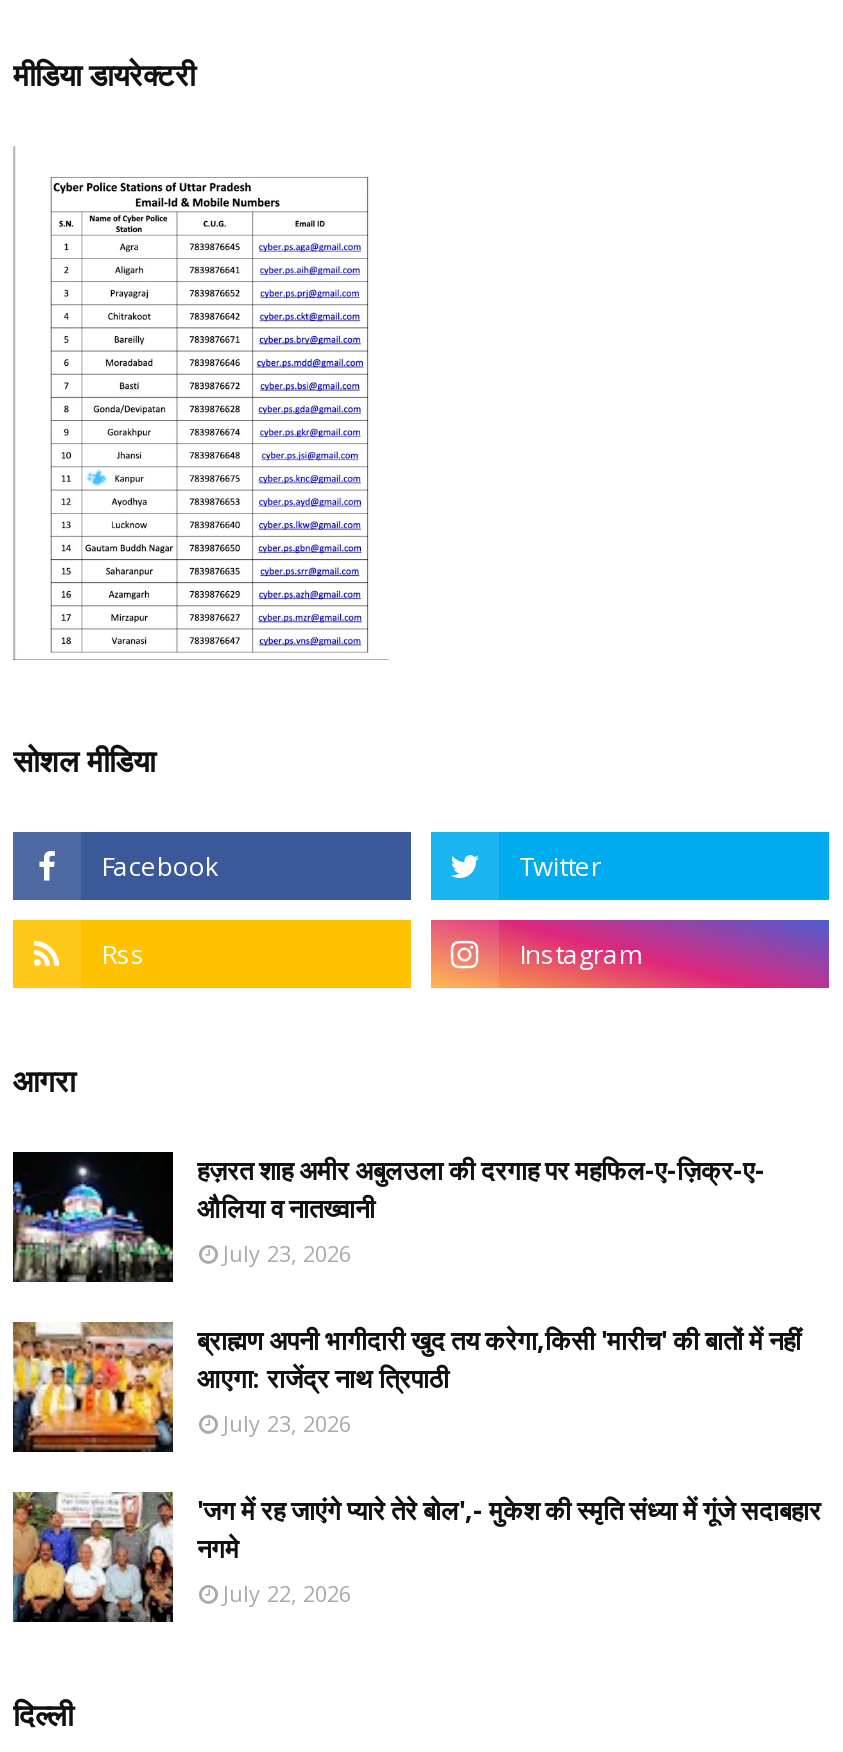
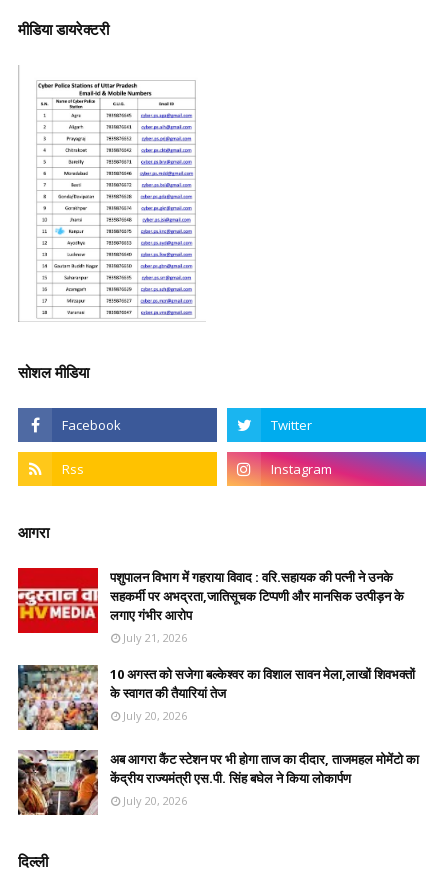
[11,1150,765,1284] [image] | हज़रत शाह अमीर अबुलउला की दरगाह पर महफिल-ए-ज़िक्र-ए- | औलिया व नातख्वानी | July 23, 2026 -> [17,567,404,645] [image] | पशुपालन विभाग में गहराया विवाद : वरि.सहायक की पत्नी ने उनके | सहकर्मी पर अभद्रता,जातिसूचक टिप्पणी और मानसिक उत्पीड़न के | लगाए गंभीर आरोप | July 21, 2026
[11,1322,801,1454] [image] | ब्राह्मण अपनी भागीदारी खुद तय करेगा,किसी 'मारीच' की बातों में नहीं | आएगा: राजेंद्र नाथ त्रिपाठी | July 23, 2026 -> [17,664,415,731] [image] | 10 अगस्त को सजेगा बल्केश्वर का विशाल सावन मेला,लाखों शिवभक्तों | के स्वागत की तैयारियां तेज | July 20, 2026
[11,1492,821,1624] [image] | 'जग में रह जाएंगे प्यारे तेरे बोल',- मुकेश की स्मृति संध्या में गूंजे सदाबहार | नगमे | July 22, 2026 -> [17,750,419,816] [image] | अब आगरा कैंट स्टेशन पर भी होगा ताज का दीदार, ताजमहल मोमेंटो का | केंद्रीय राज्यमंत्री एस.पी. सिंह बघेल ने किया लोकार्पण | July 20, 2026

